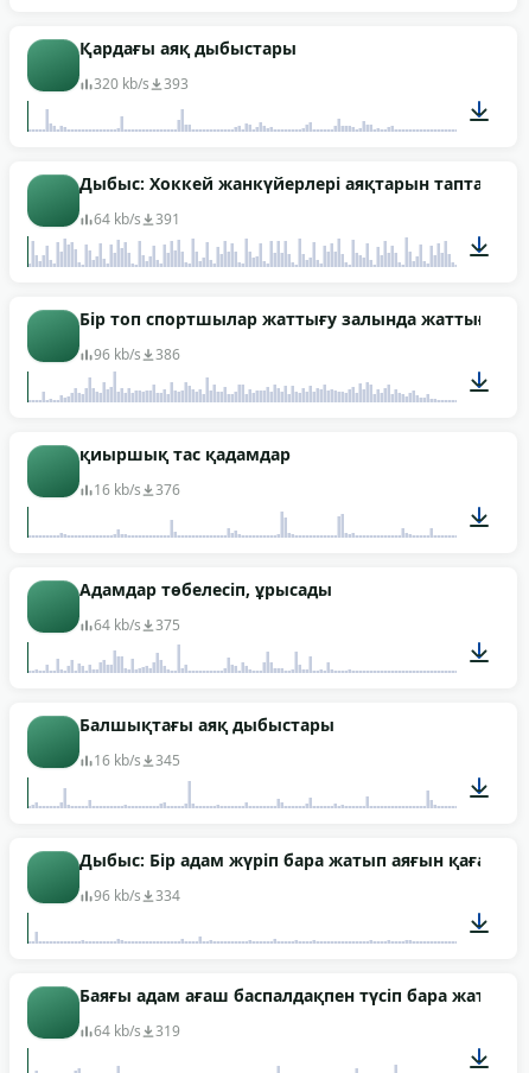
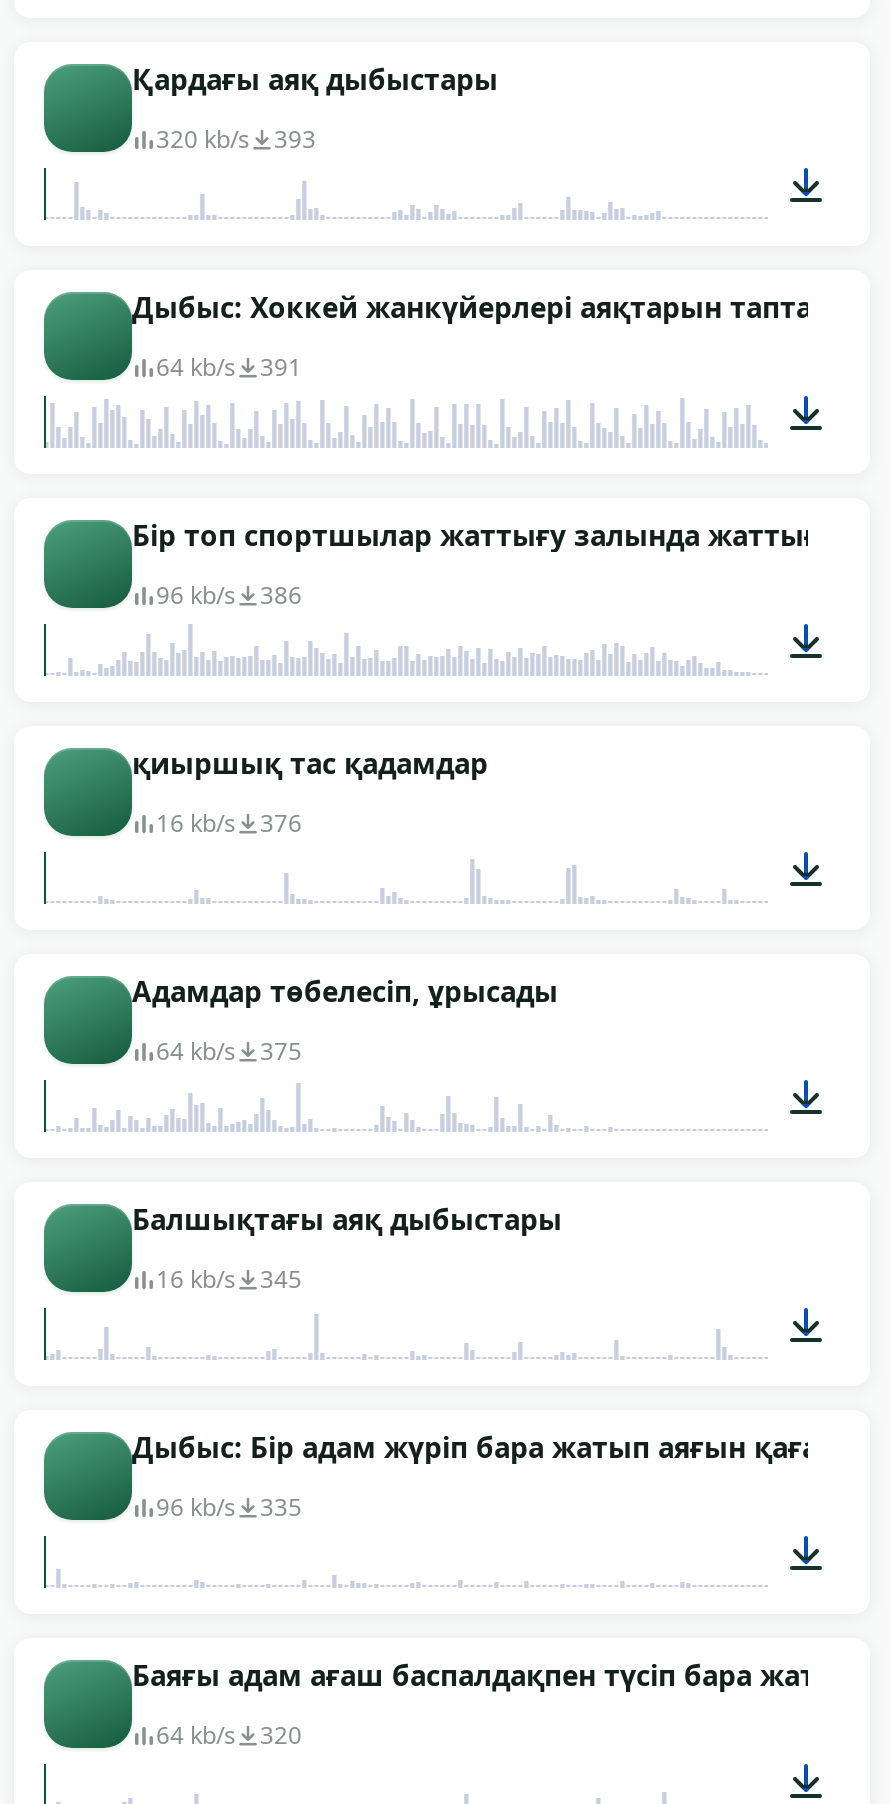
[94,885,180,906] 96 kb/s 334 -> [156,1490,302,1524] 96 kb/s 335
[94,1021,180,1041] 64 kb/s 319 -> [156,1718,302,1752] 64 kb/s 320

